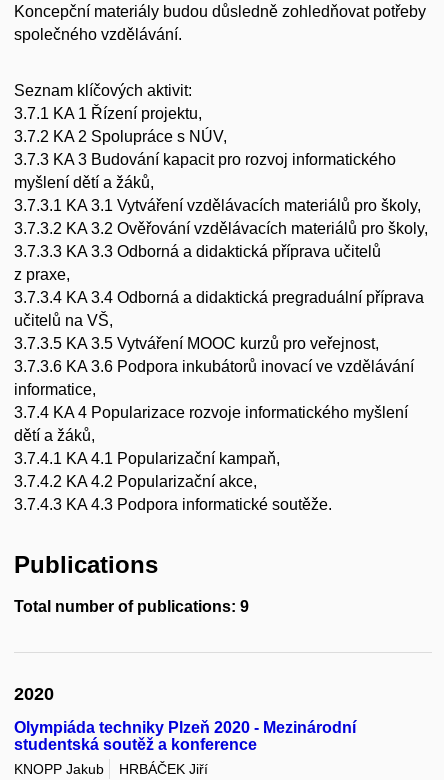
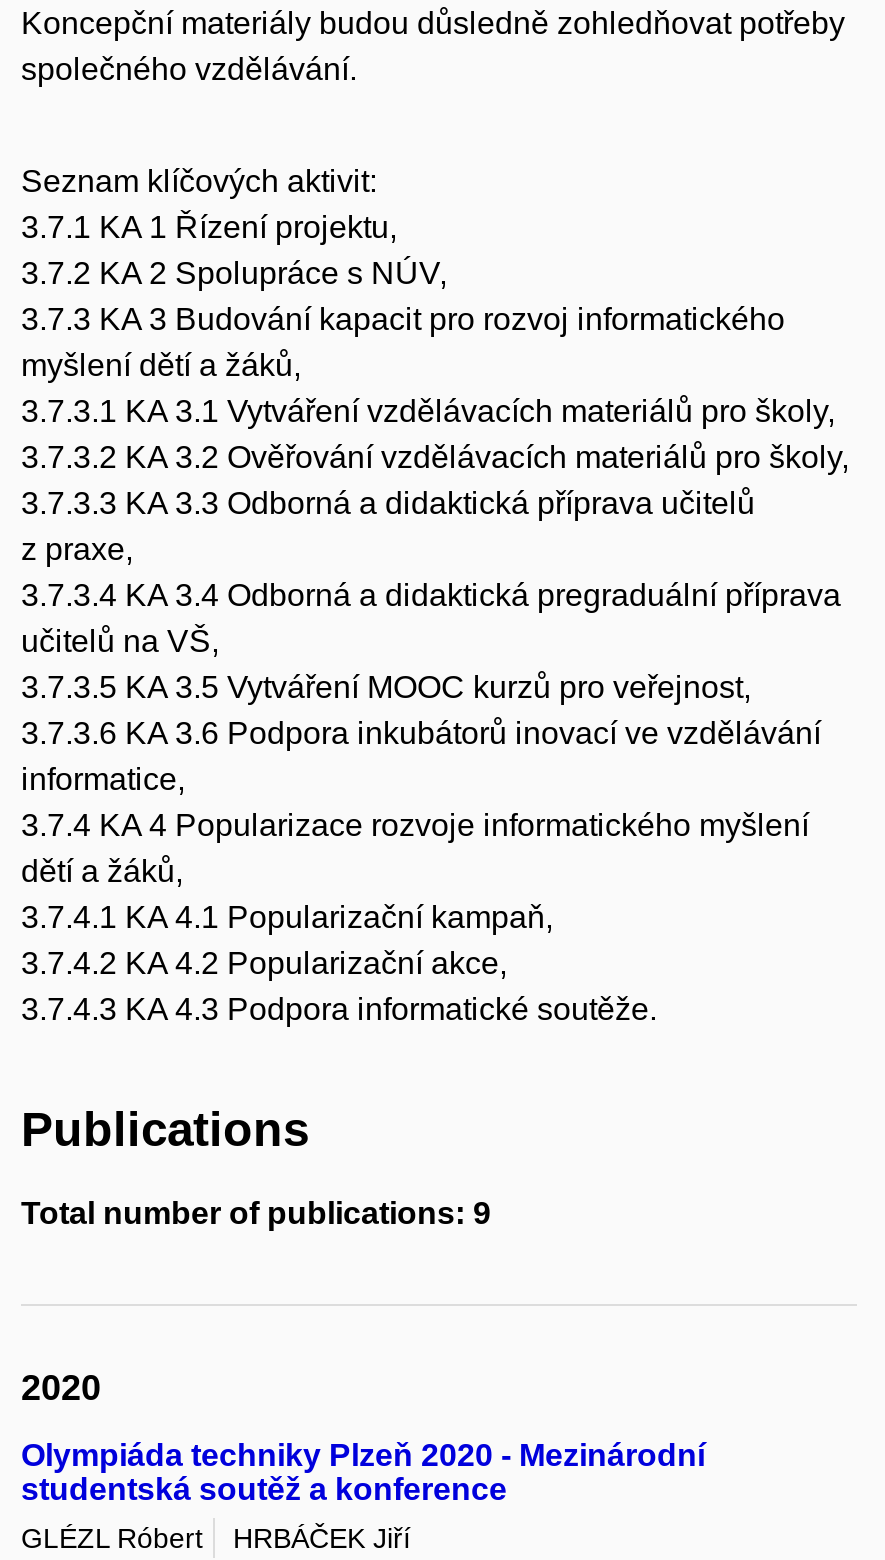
[14,761,104,777] KNOPP Jakub -> [21,1523,203,1555] GLÉZL Róbert

